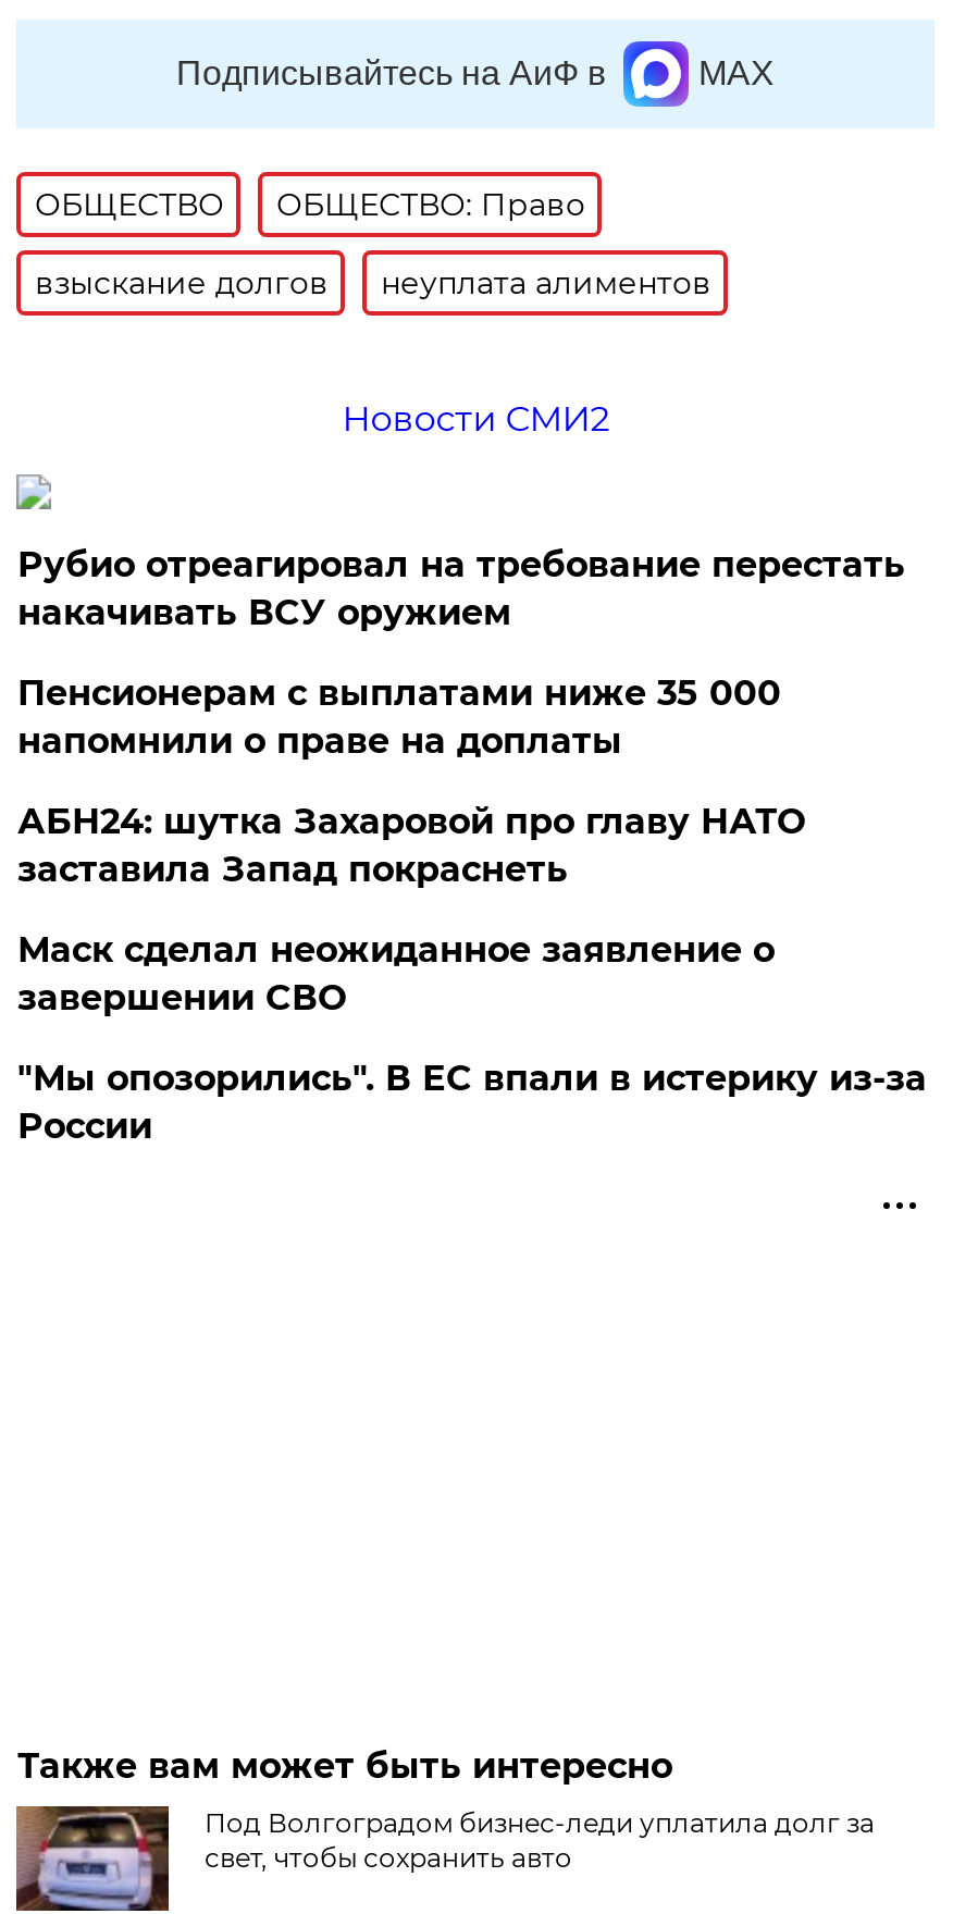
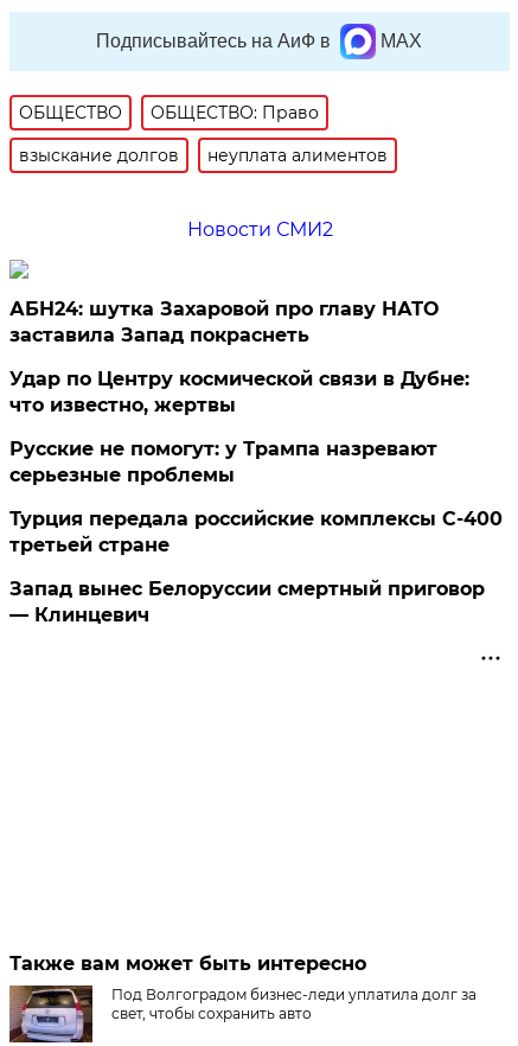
[17,544,905,762] Рубио отреагировал на требование перестать | накачивать ВСУ оружием | Пенсионерам с выплатами ниже 35 000 | напомнили о праве на доплаты -> none
moved [17,801,805,890] -> [10,298,439,346]: АБН24: шутка Захаровой про главу НАТО | заставила Запад покраснеть
[17,929,927,1147] Маск сделал неожиданное заявление о | завершении СВО | "Мы опозорились". В ЕС впали в истерику из-за | России -> [10,368,503,626] Удар по Центру космической связи в Дубне: | что известно, жертвы | Русские не помогут: у Трампа назревают | серьезные проблемы | Турция передала российские комплексы С-400 | третьей стране | Запад вынес Белоруссии смертный приговор | — Клинцевич

